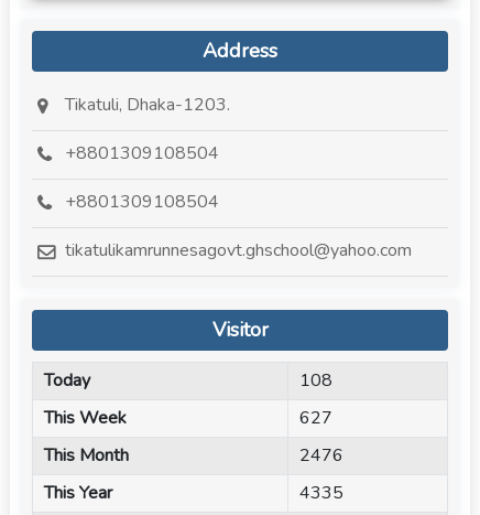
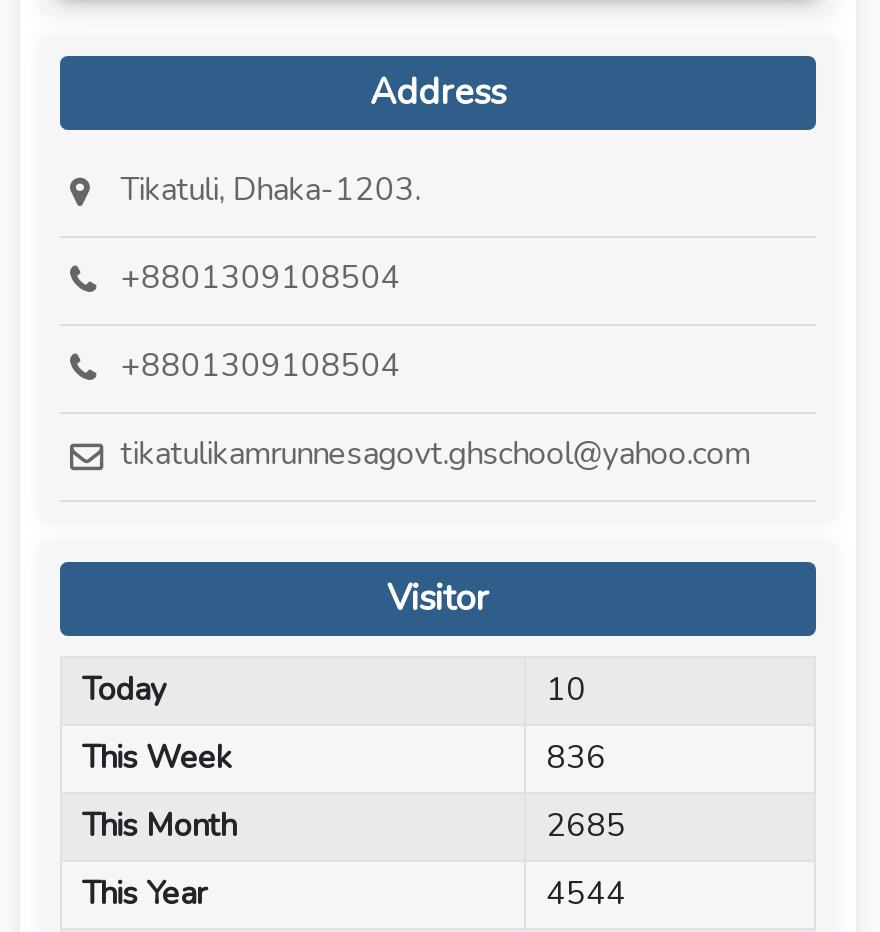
[299,368,332,392] 108 -> [546,667,586,711] 10
[299,405,332,430] 627 -> [546,735,606,779] 836
[299,443,343,467] 2476 -> [546,803,626,847] 2685
[299,480,343,505] 4335 -> [546,871,626,915] 4544

